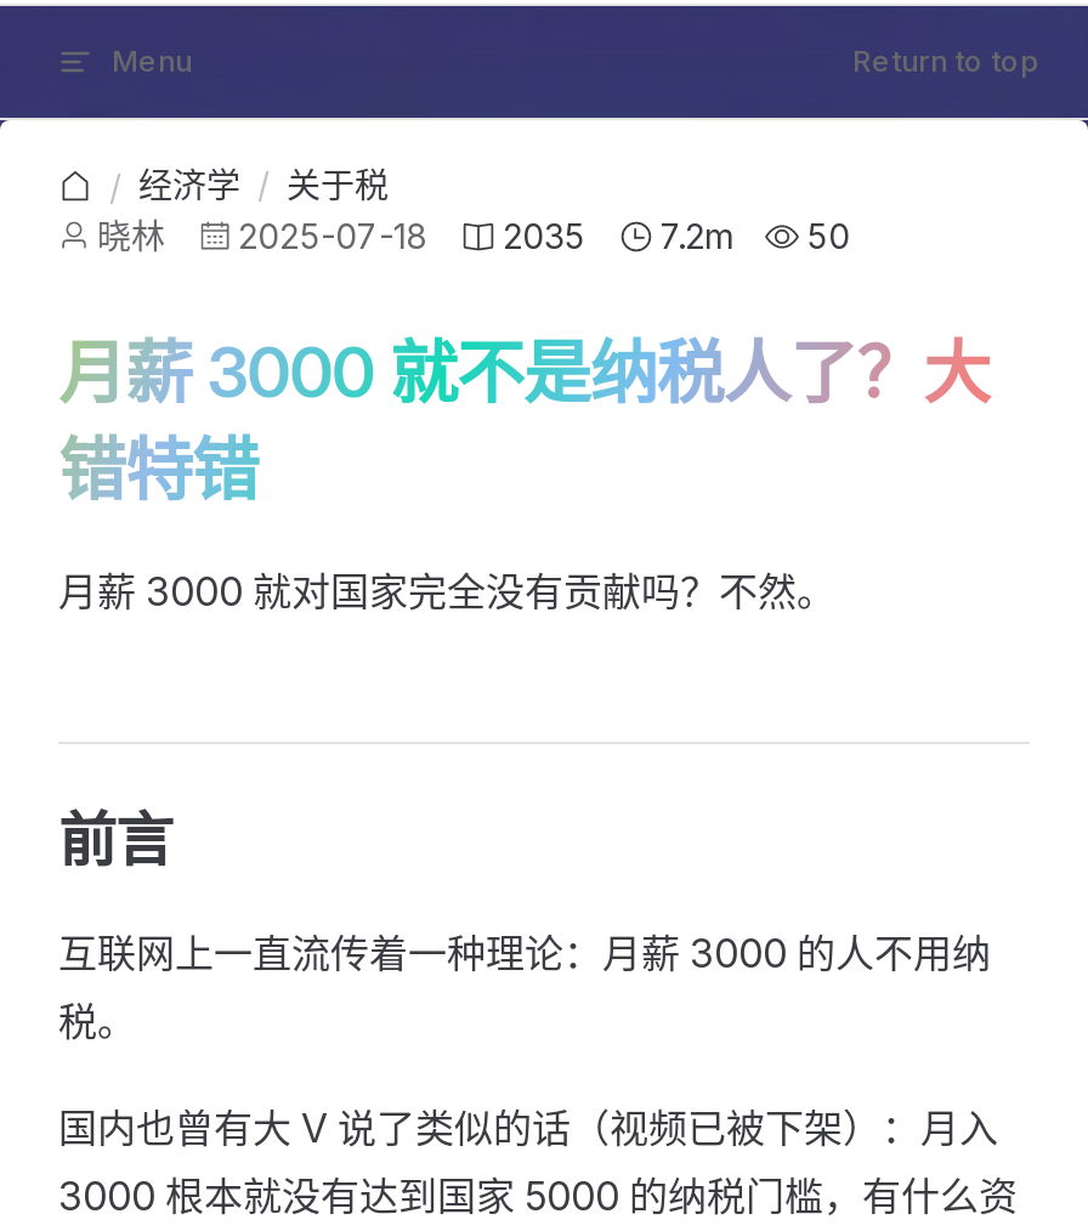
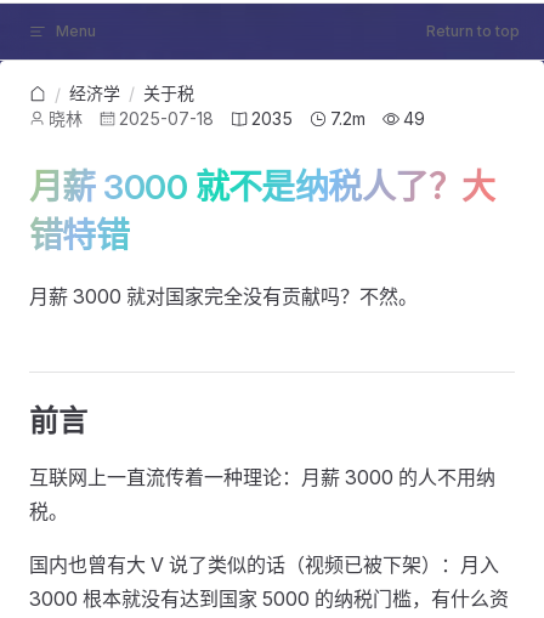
[97,215,850,256] 晓林 2025-07-18 2035 7.2m 50 -> [49,108,425,129] 晓林 2025-07-18 2035 7.2m 49

